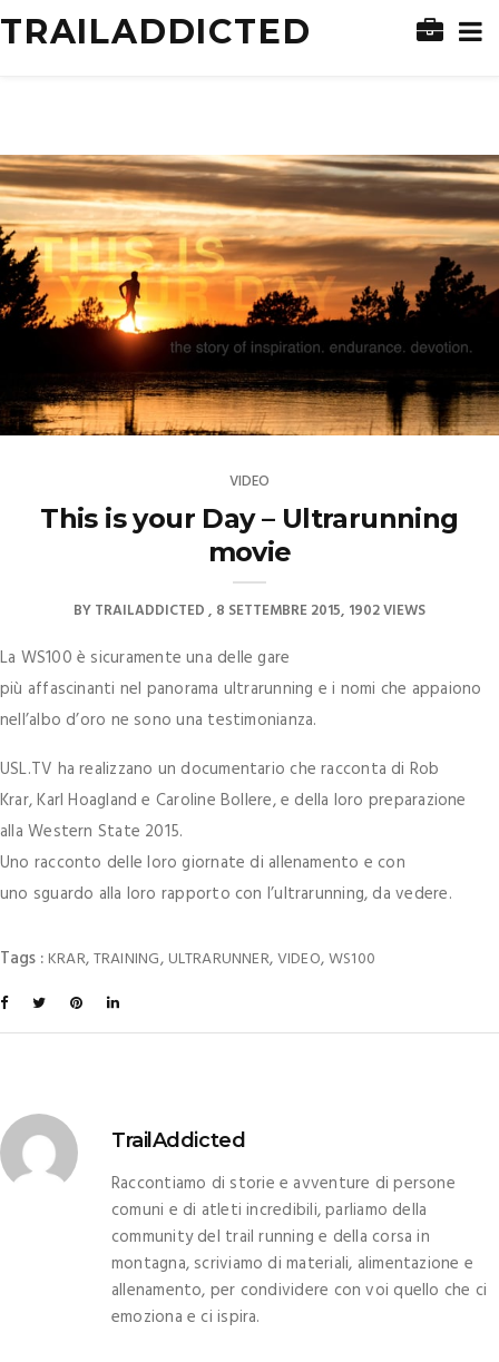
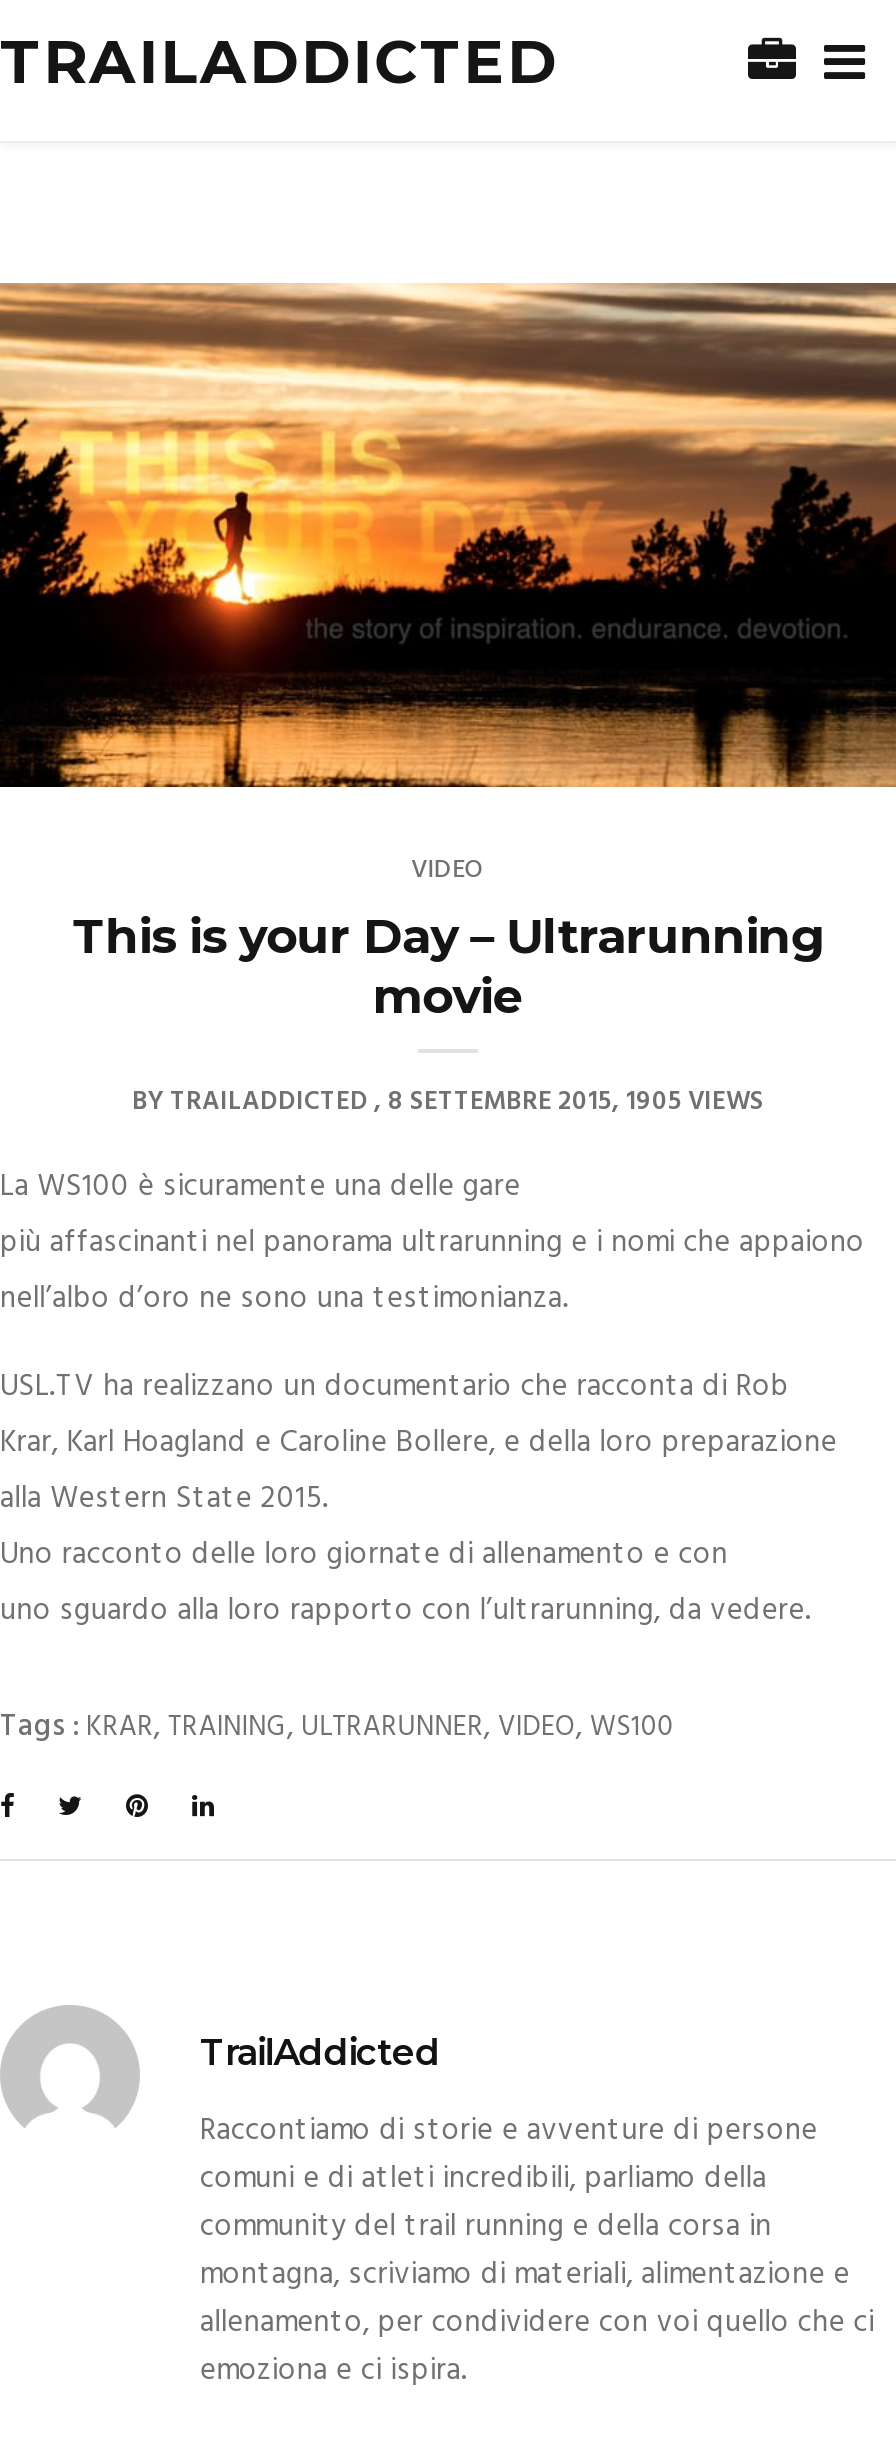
[74,599,425,623] BY TRAILADDICTED 8 SETTEMBRE 2015 1902 VIEWS -> [132,1081,764,1123] BY TRAILADDICTED 8 SETTEMBRE 2015 1905 VIEWS

